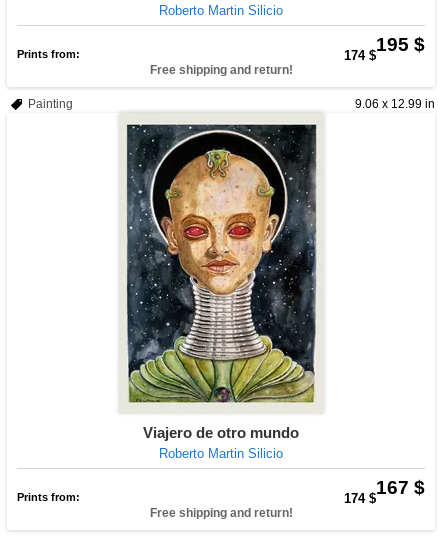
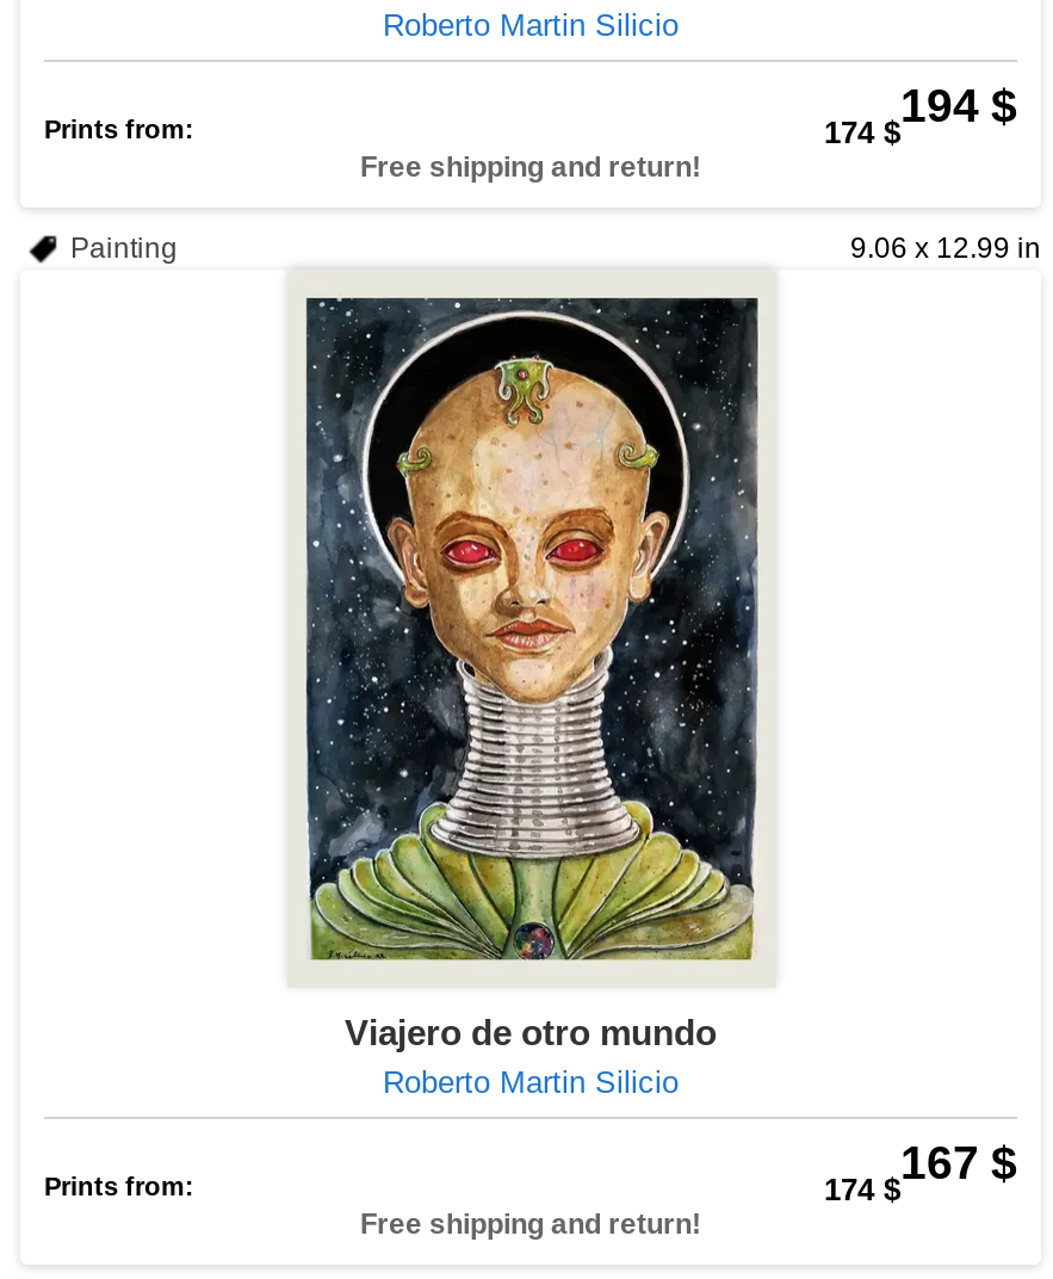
[376,33,425,55] 195 $ -> [900,79,1017,131] 194 $

